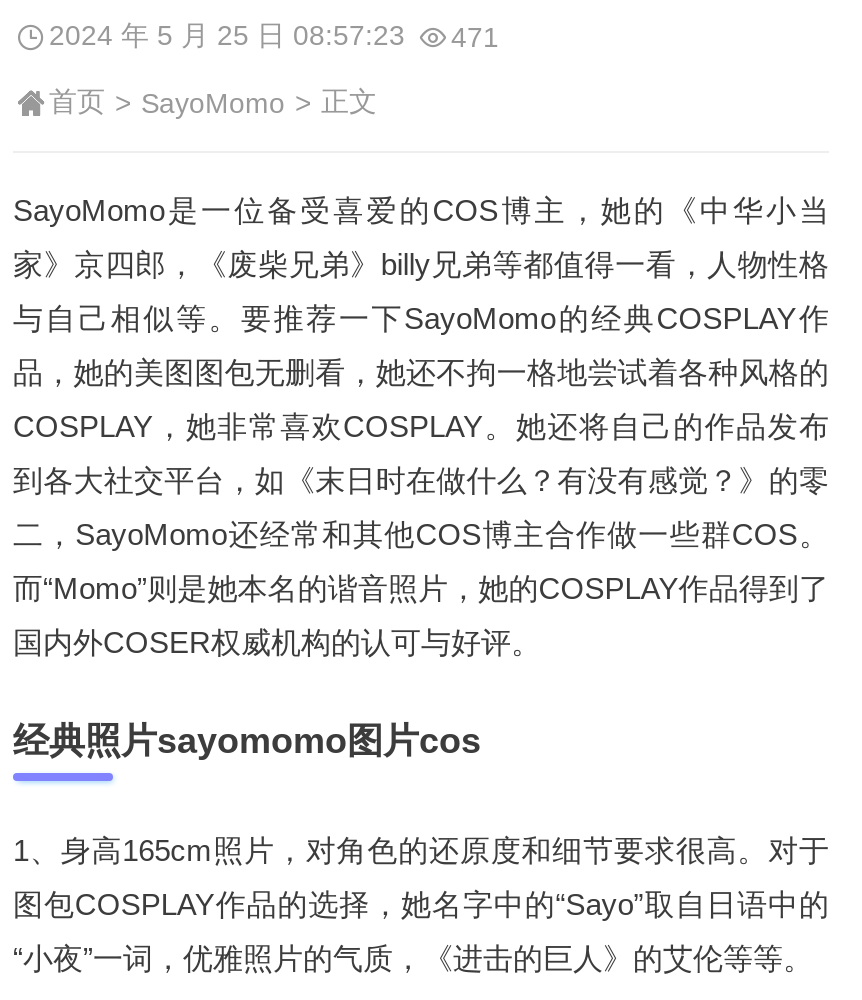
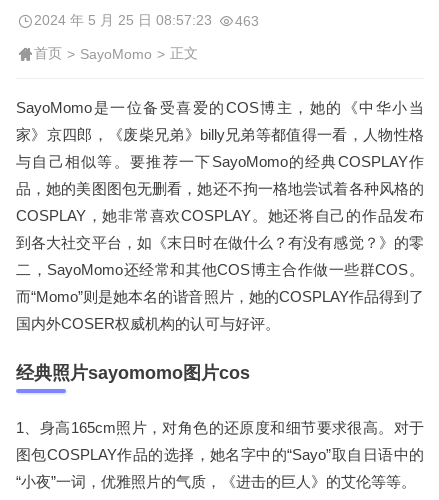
[49,19,499,53] 2024 年 5 月 25 日 08:57:23 471 -> [34,12,259,29] 2024 年 5 月 25 日 08:57:23 463

